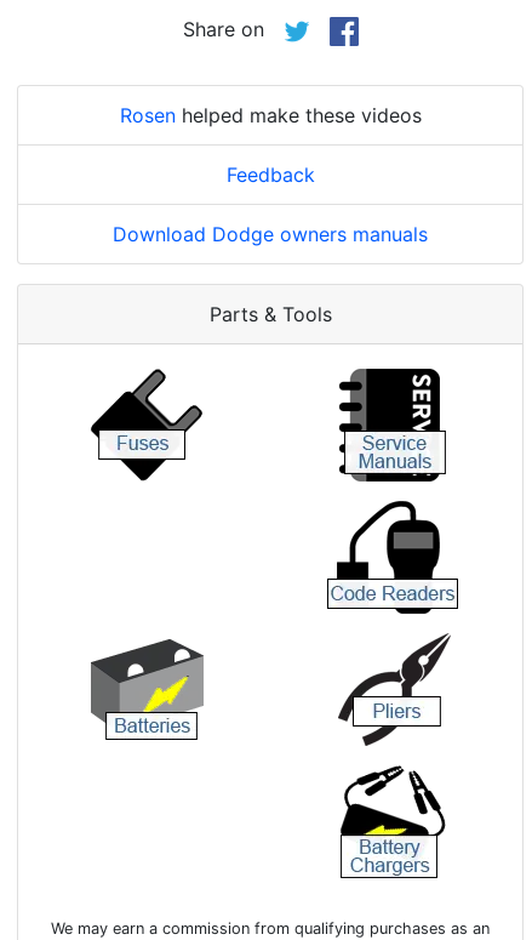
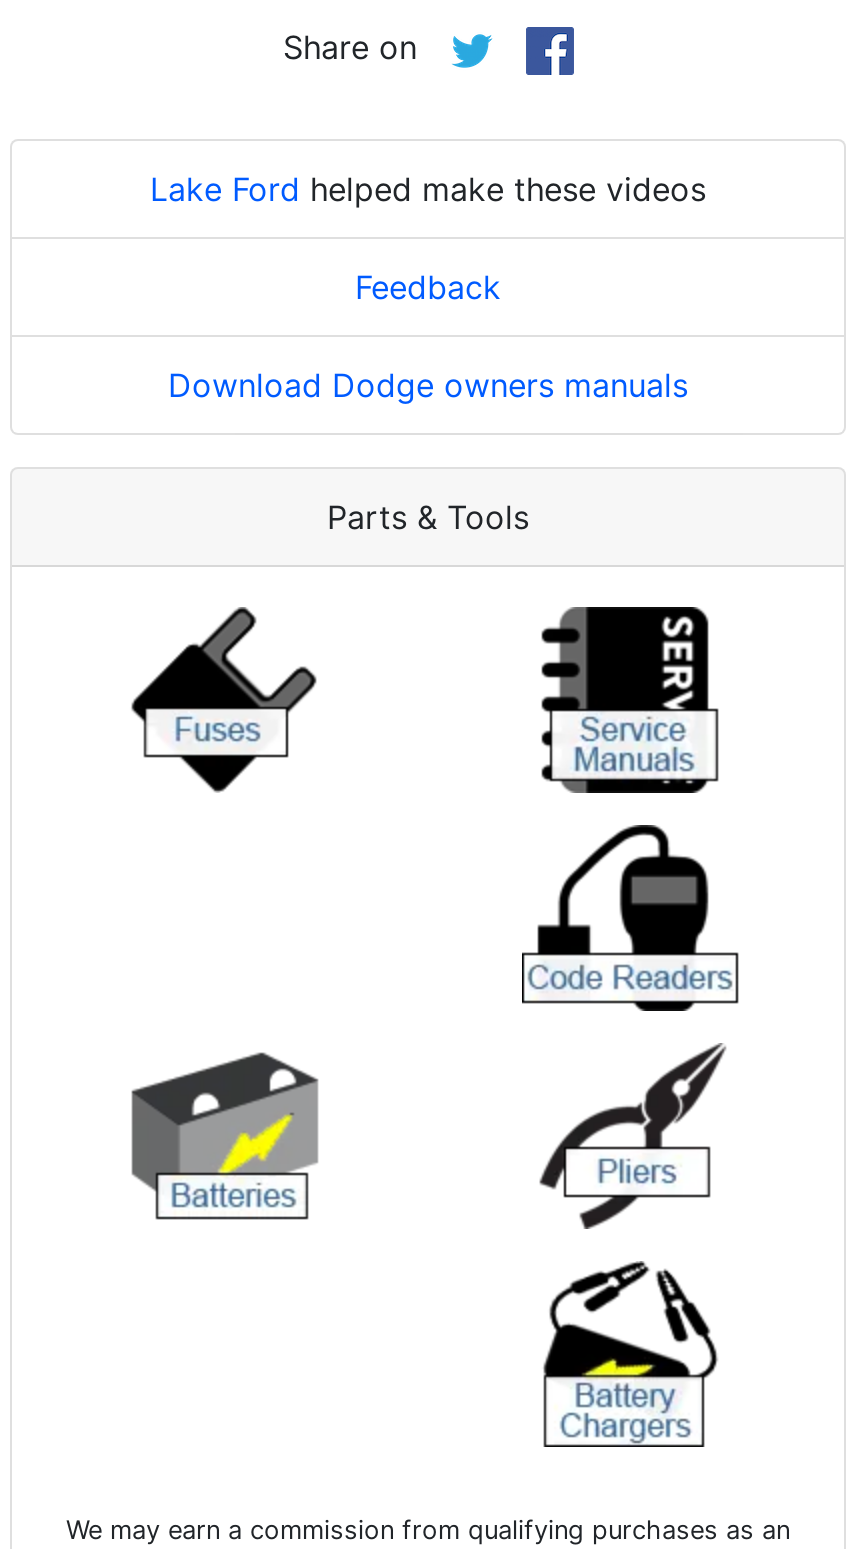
[119,103,421,127] Rosen helped make these videos -> [150,169,706,209] Lake Ford helped make these videos

